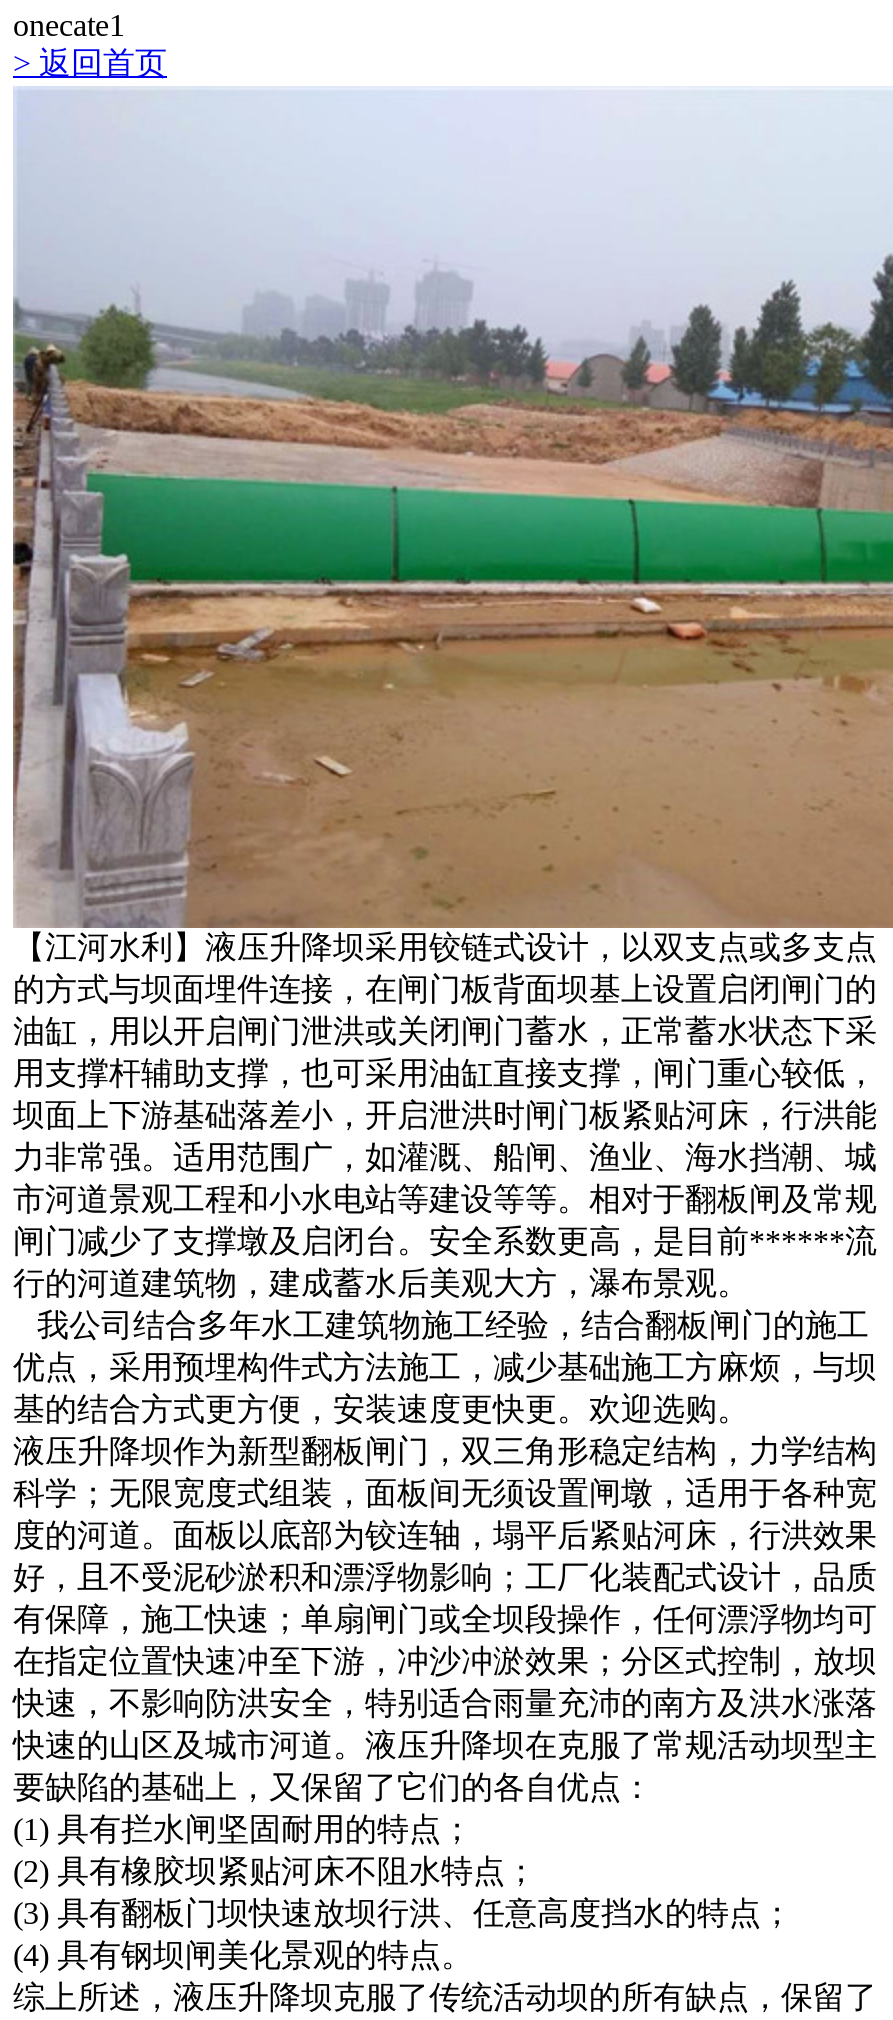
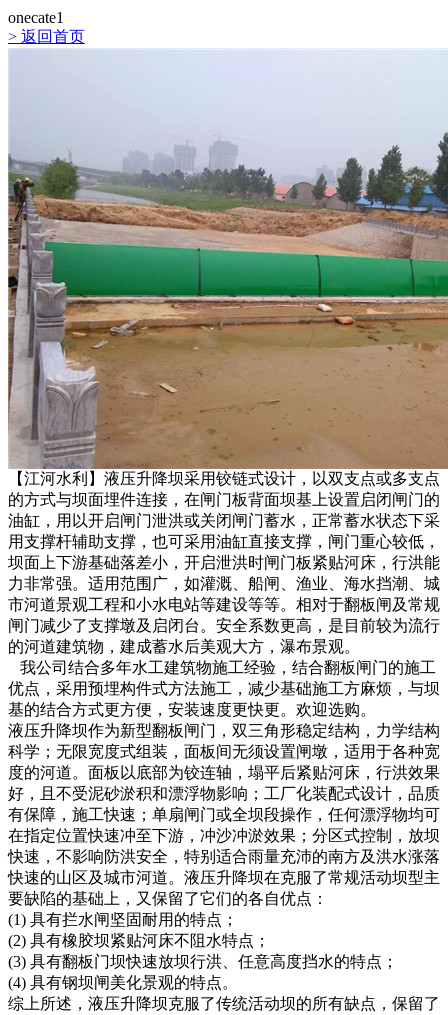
[13,1225,877,1301] 闸门减少了支撑墩及启闭台。安全系数更高，是目前******流 | 行的河道建筑物，建成蓄水后美观大方，瀑布景观。 -> [8,617,440,655] 闸门减少了支撑墩及启闭台。安全系数更高，是目前较为流行 | 的河道建筑物，建成蓄水后美观大方，瀑布景观。

